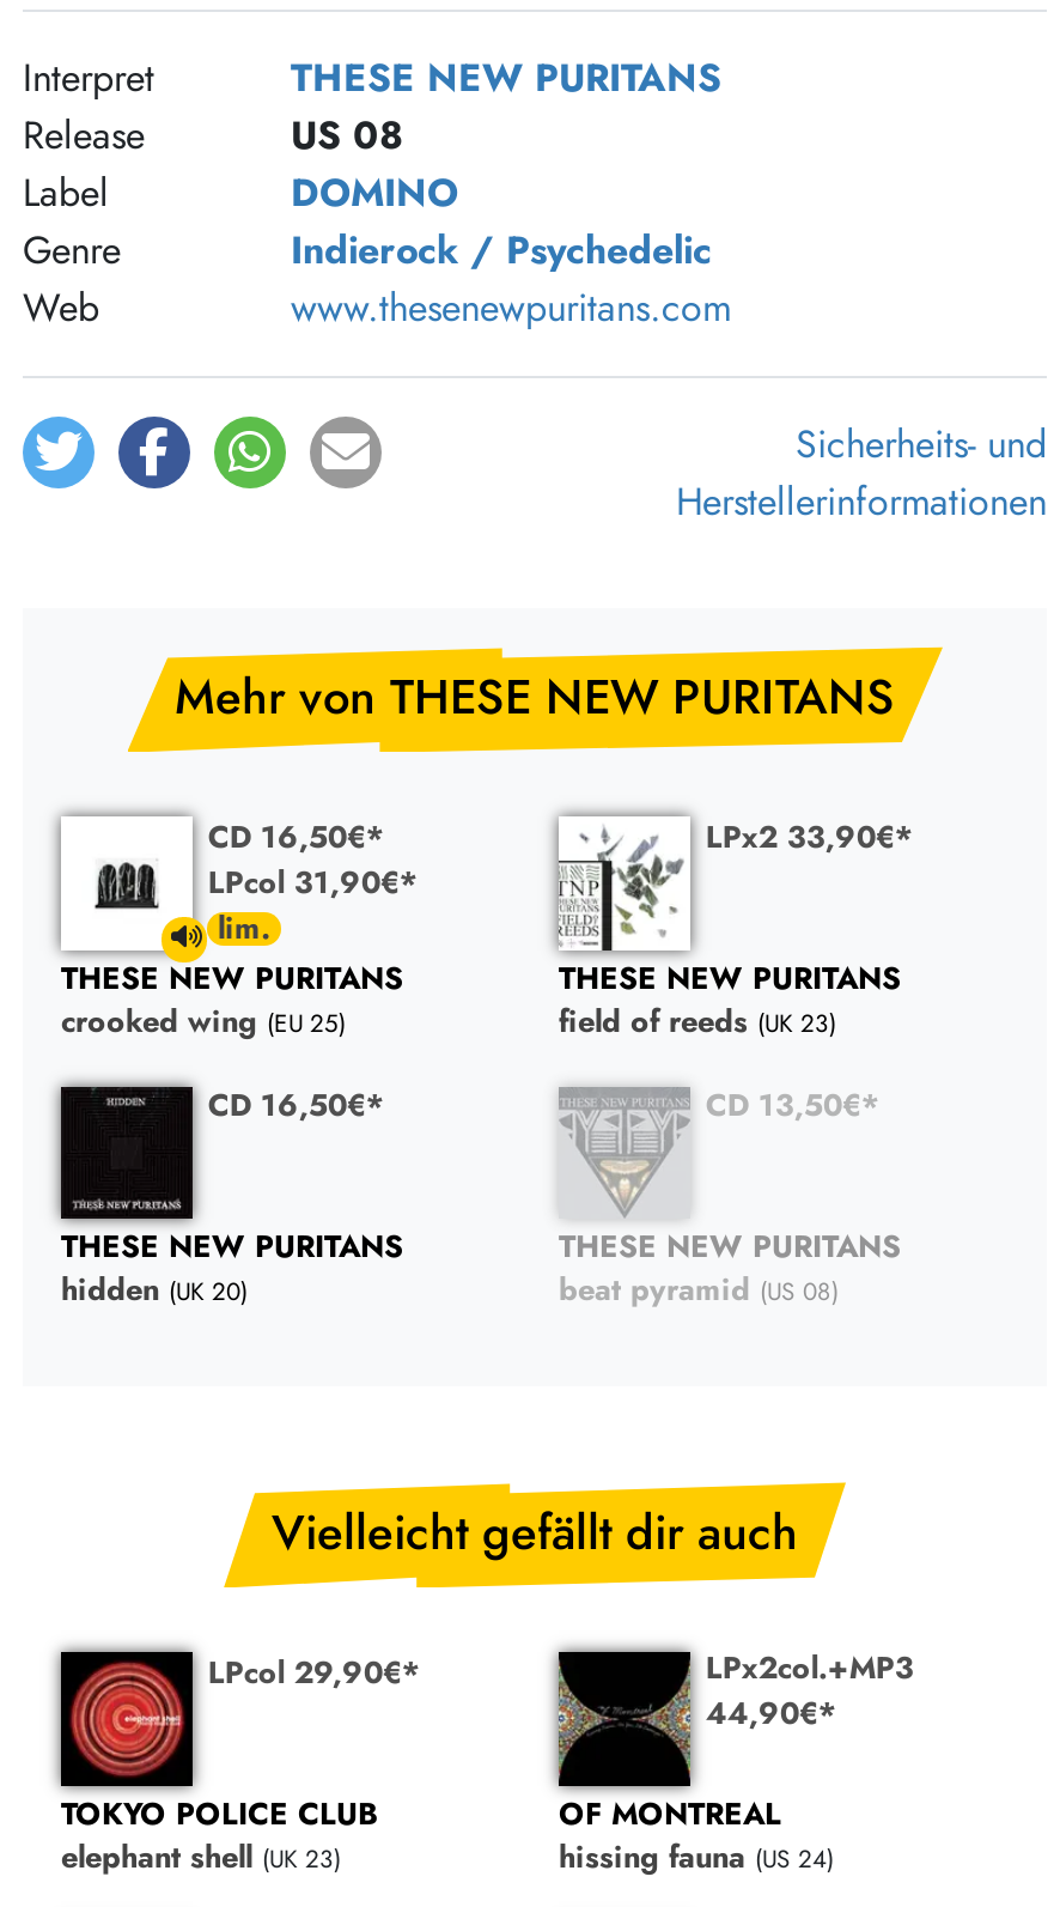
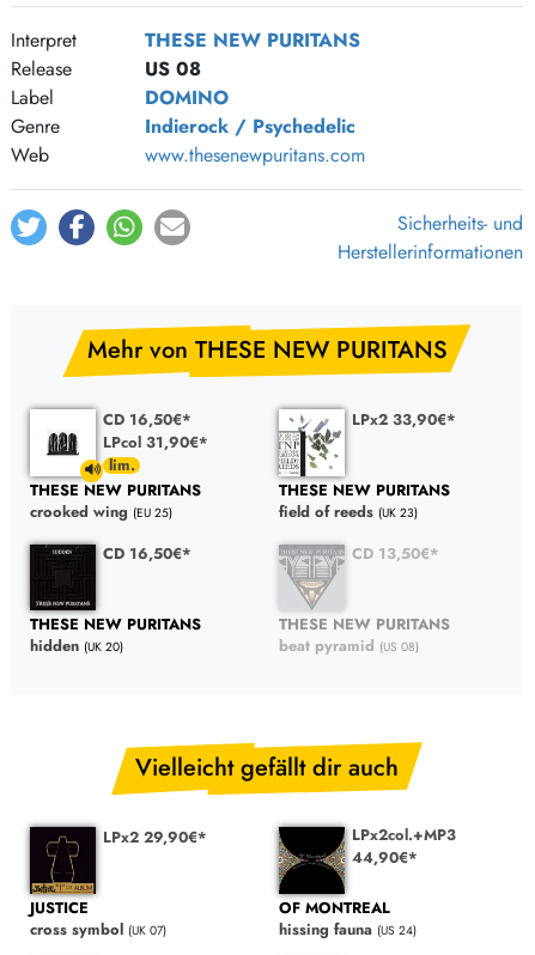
[63,1649,421,1772] [image] | LPcol 29,90€* -> [31,826,207,887] [image] | LPx2 29,90€*
[61,1790,379,1879] TOKYO POLICE CLUB | elephant shell (UK 23) -> [30,896,166,940] JUSTICE | cross symbol (UK 07)

